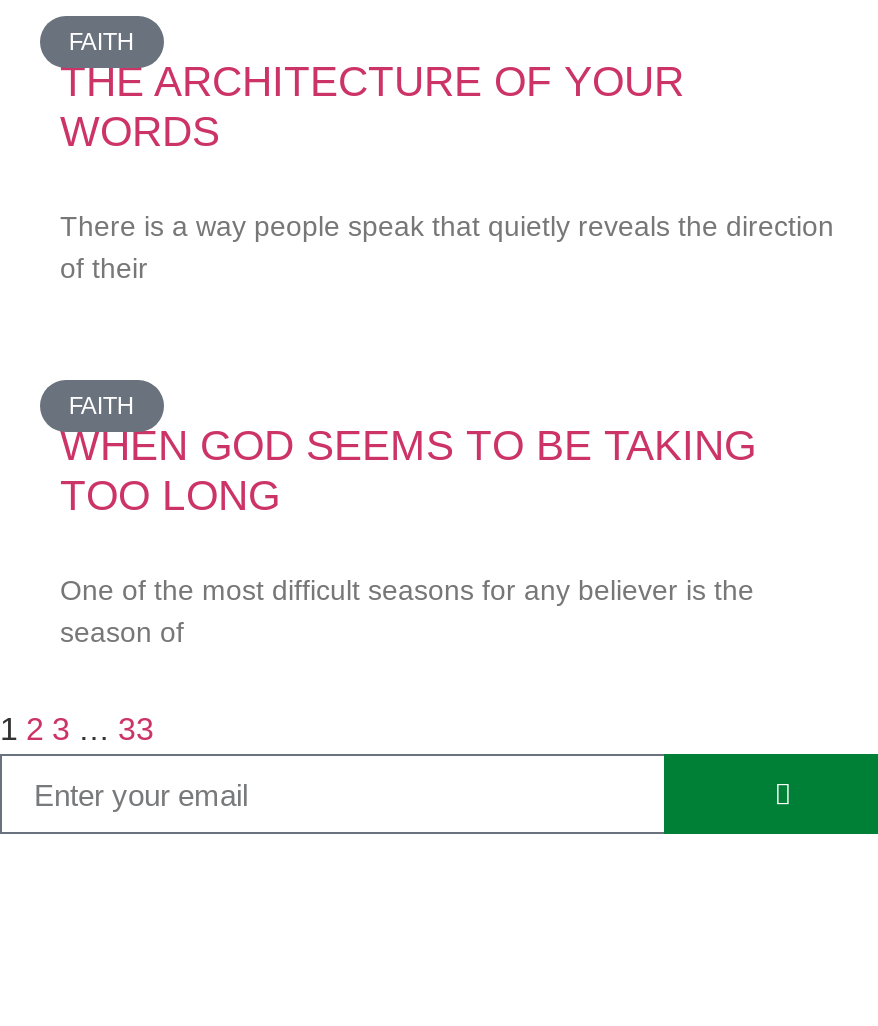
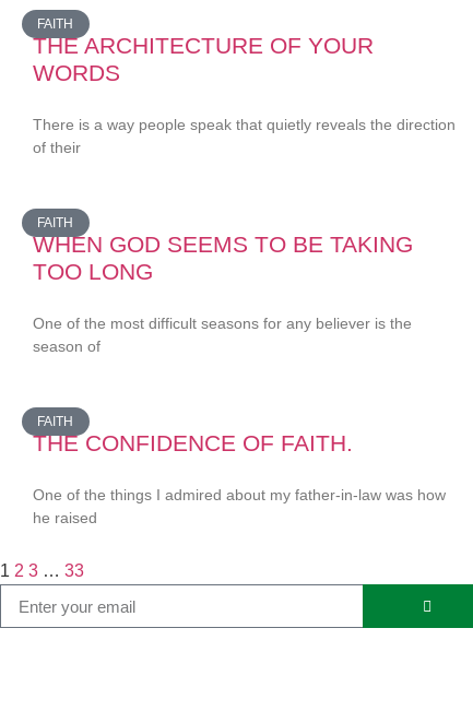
none -> [33,414,446,526] FAITH | THE CONFIDENCE OF FAITH. | One of the things I admired about my father-in-law was how | he raised

